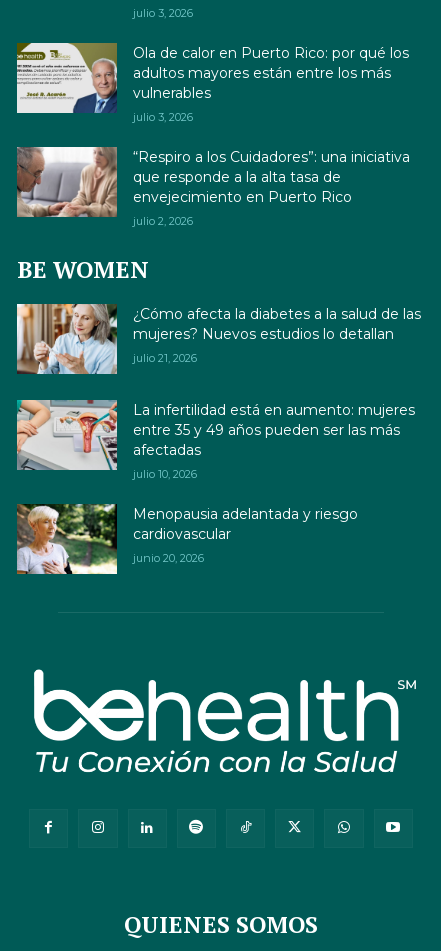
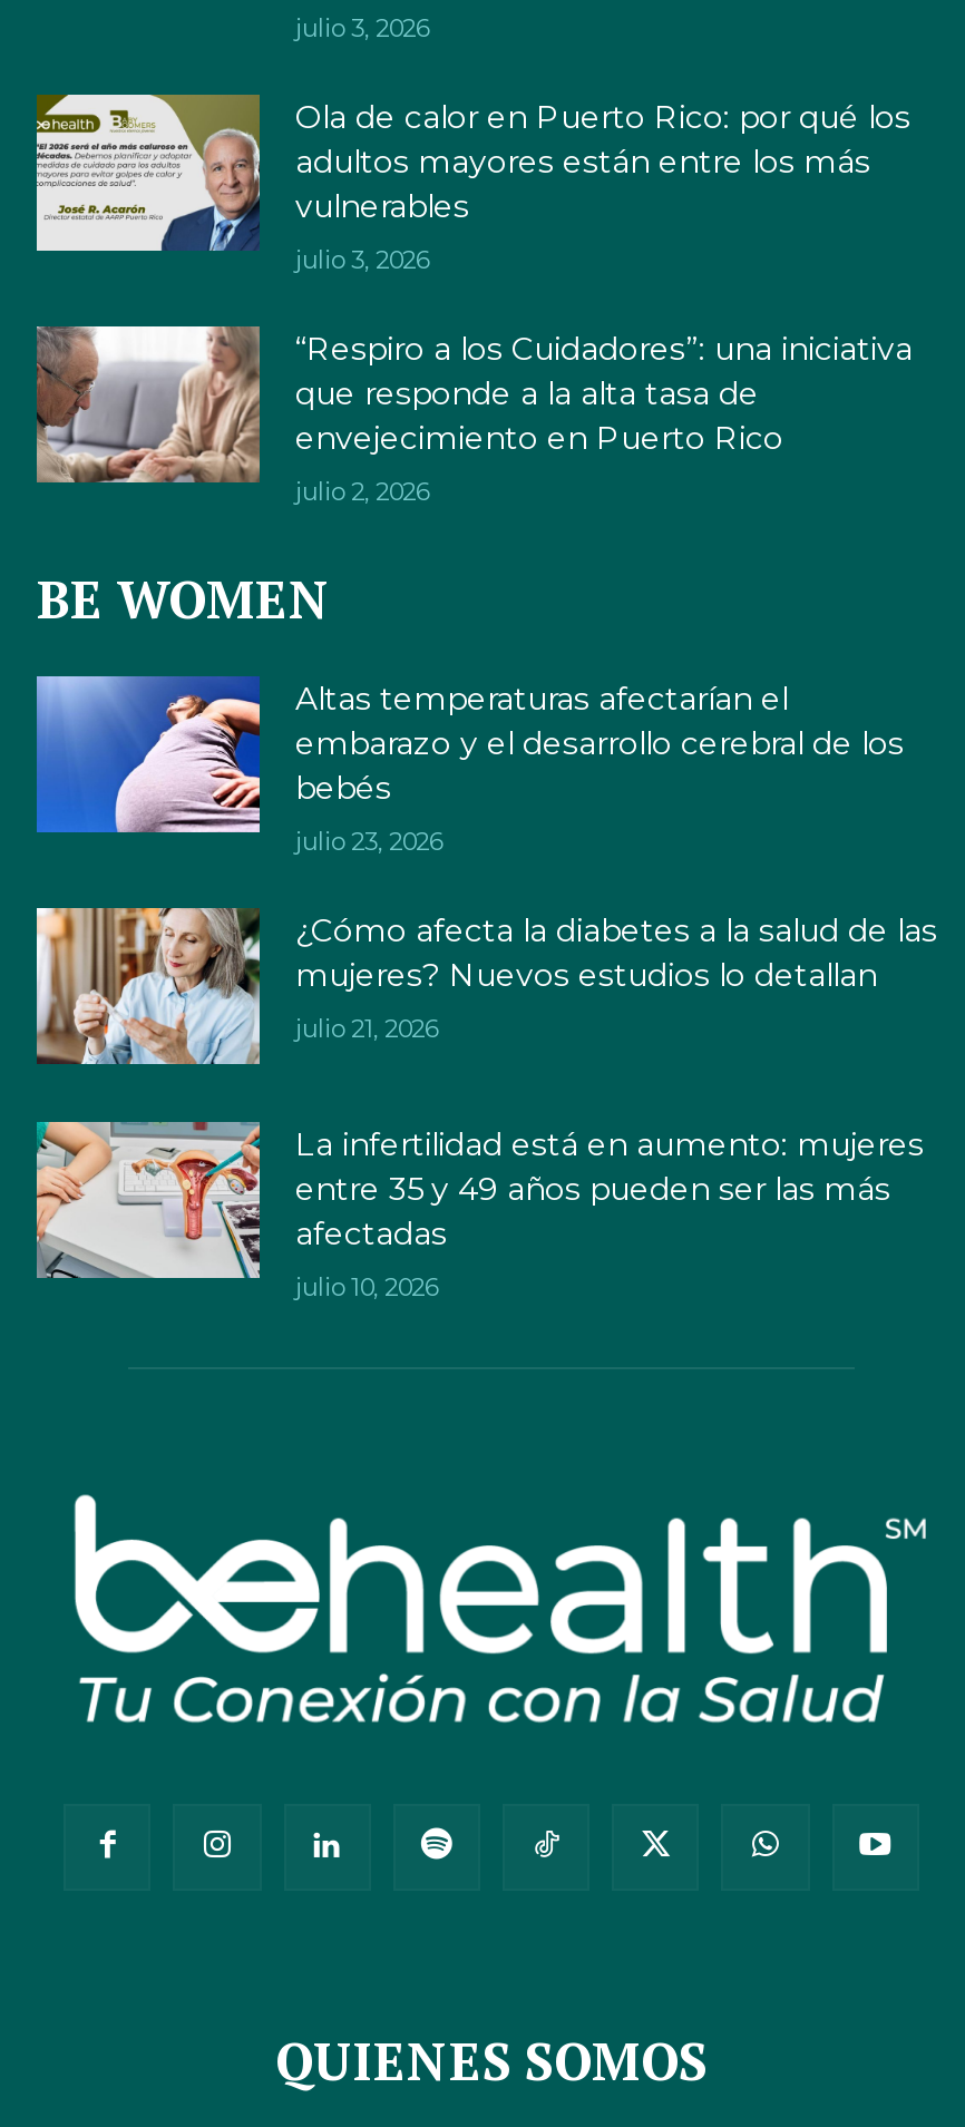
none -> [35,675,904,856] [image] | Altas temperaturas afectarían el | embarazo y el desarrollo cerebral de los | bebés | julio 23, 2026
moved [15,302,421,481] -> [32,902,937,1302]: [image] | ¿Cómo afecta la diabetes a la salud de las | mujeres? Nuevos estudios lo detallan | julio 21, 2026 | La infertilidad está en aumento: mujeres | entre 35 y 49 años pueden ser las más | afectadas | julio 10, 2026
[17,503,358,575] [image] | Menopausia adelantada y riesgo | cardiovascular | junio 20, 2026 -> none

